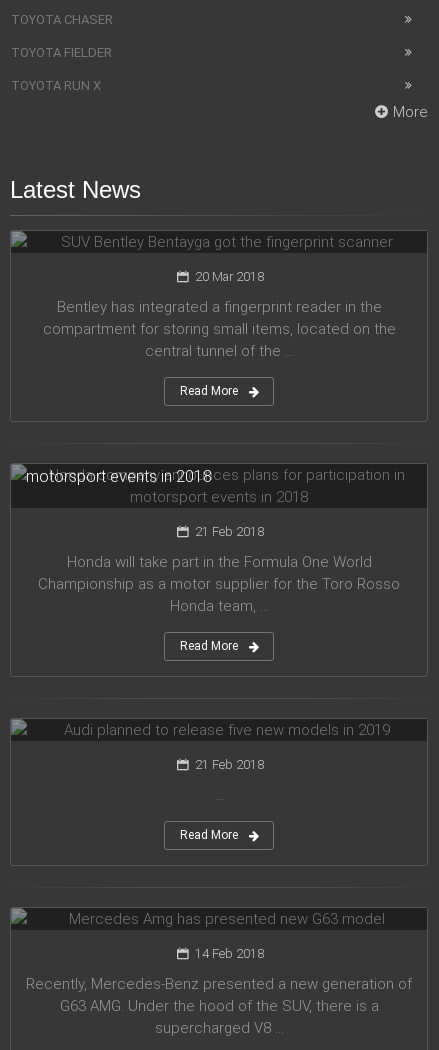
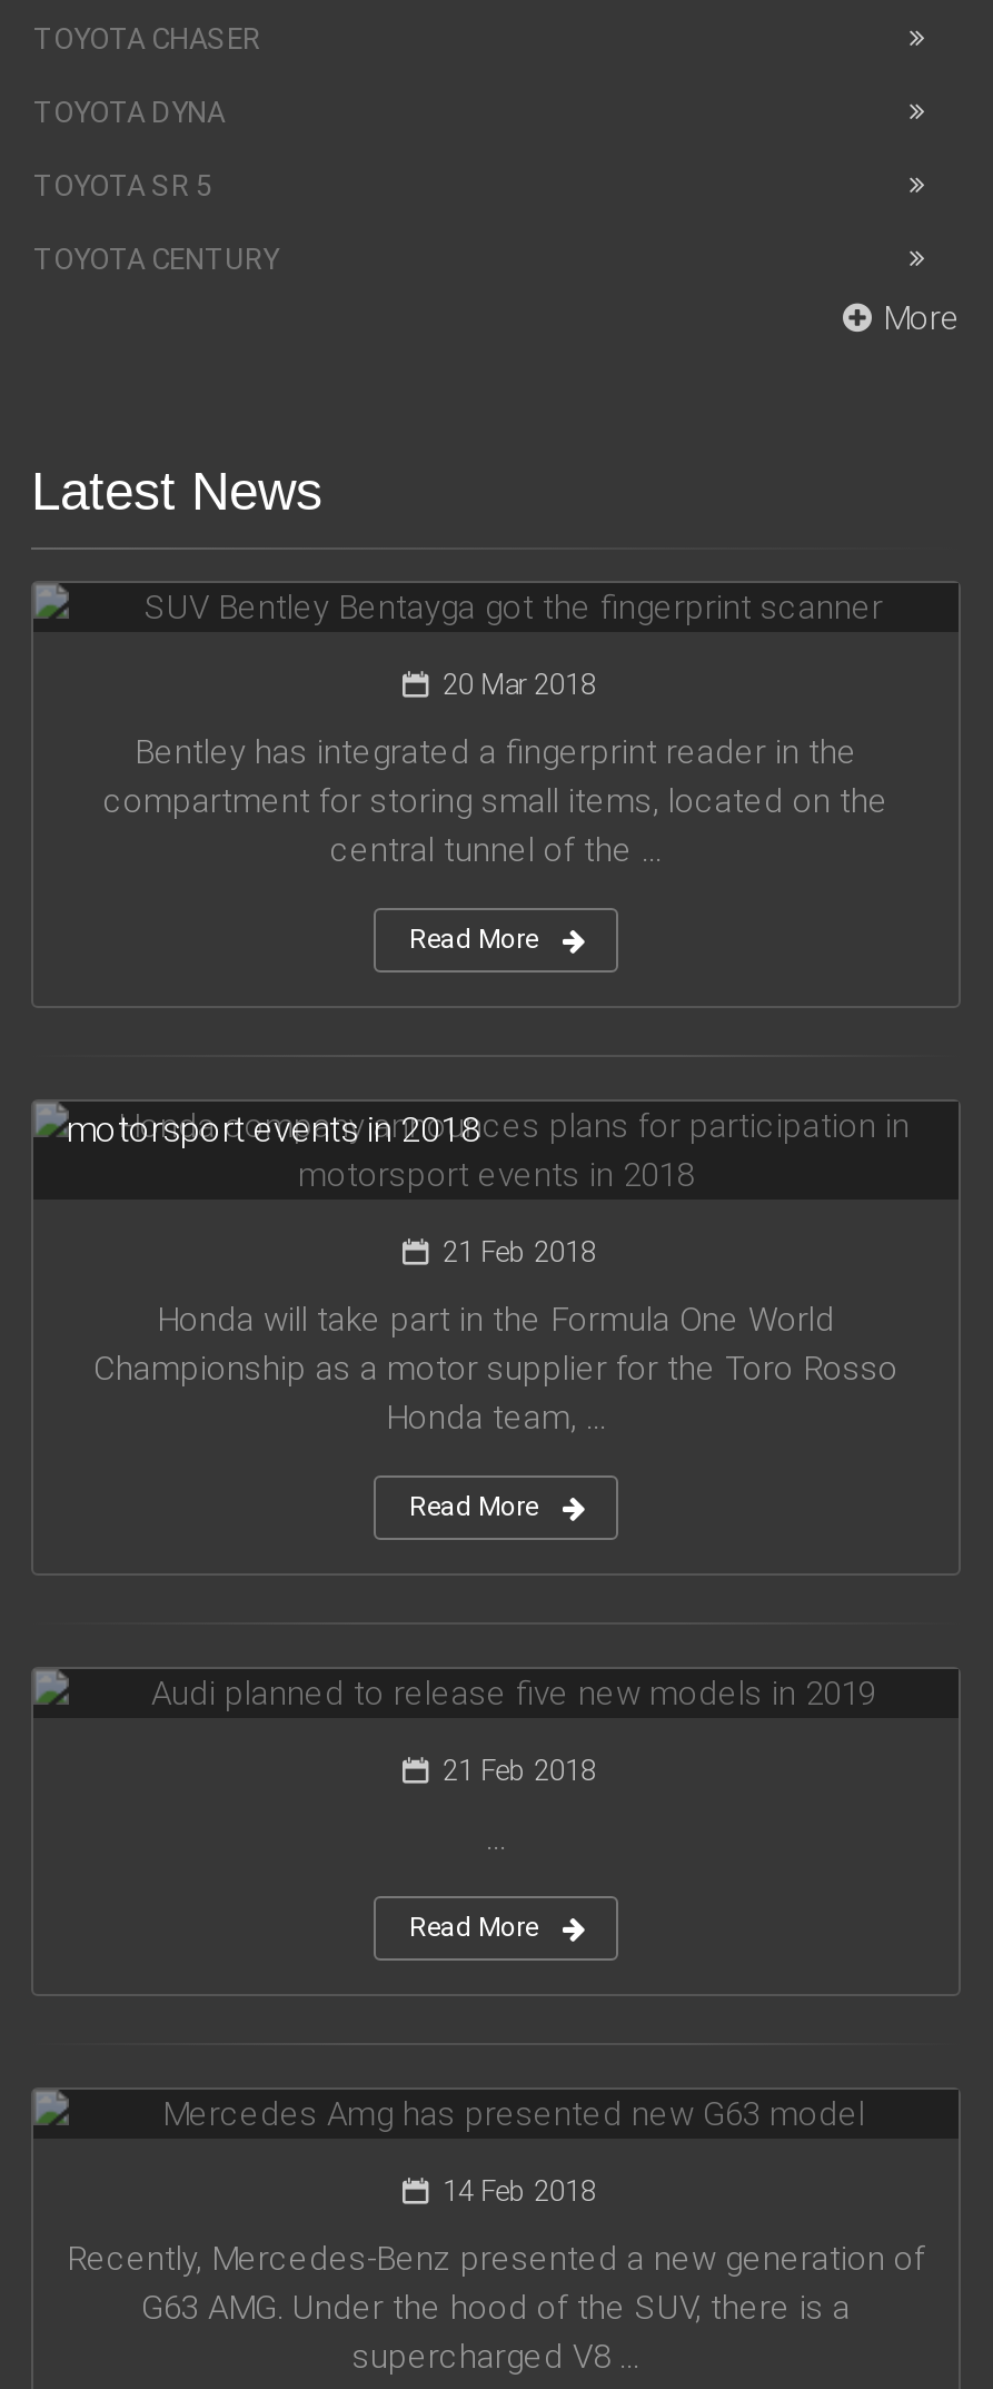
[11,45,112,93] TOYOTA FIELDER | TOYOTA RUN X -> [33,95,278,276] TOYOTA DYNA | TOYOTA SR 5 | TOYOTA CENTURY

